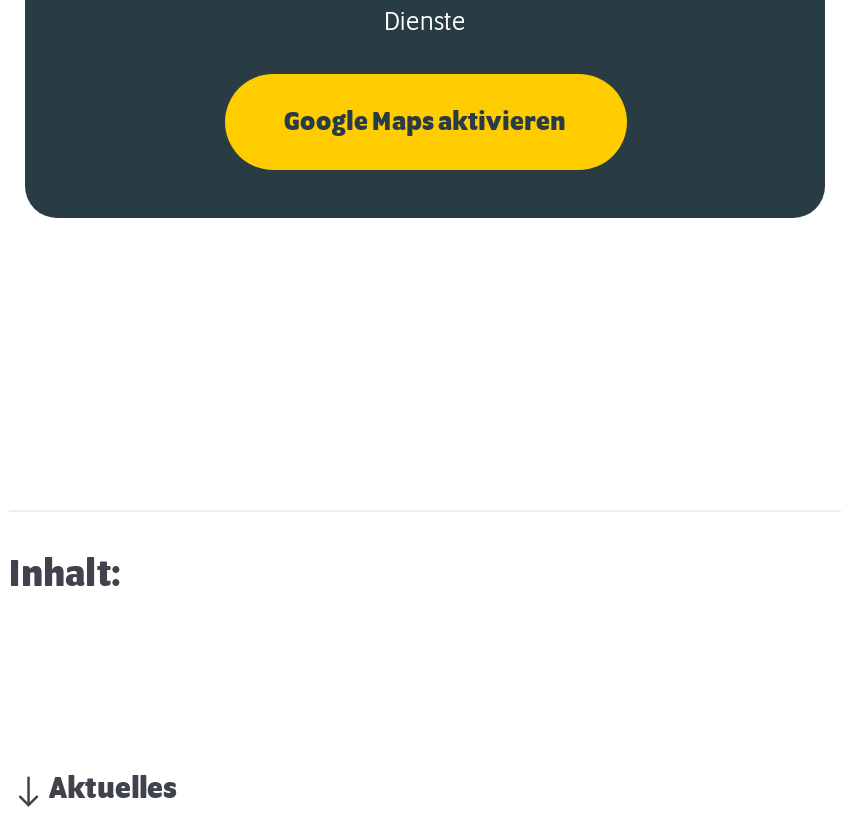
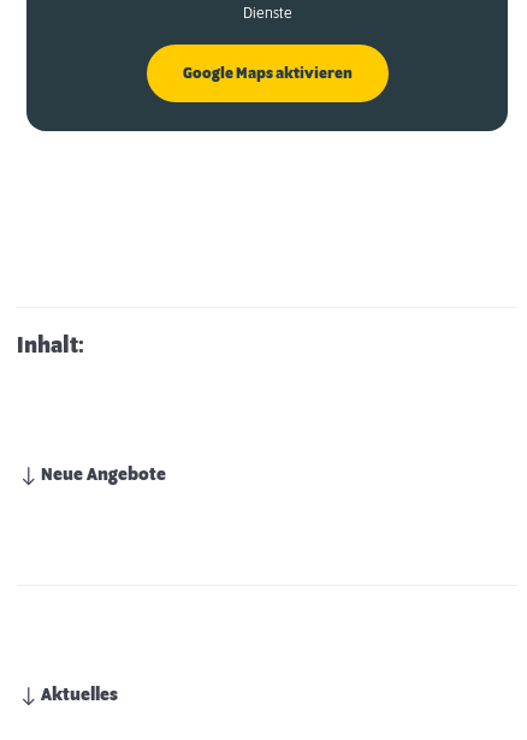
none -> [41,466,166,485] Neue Angebote

